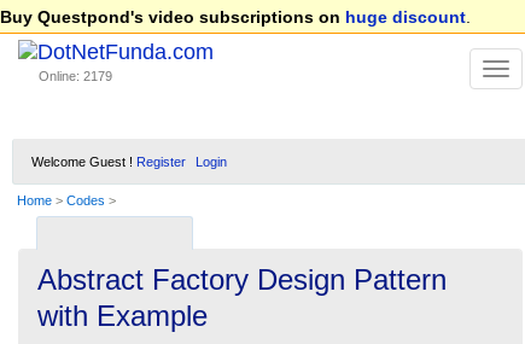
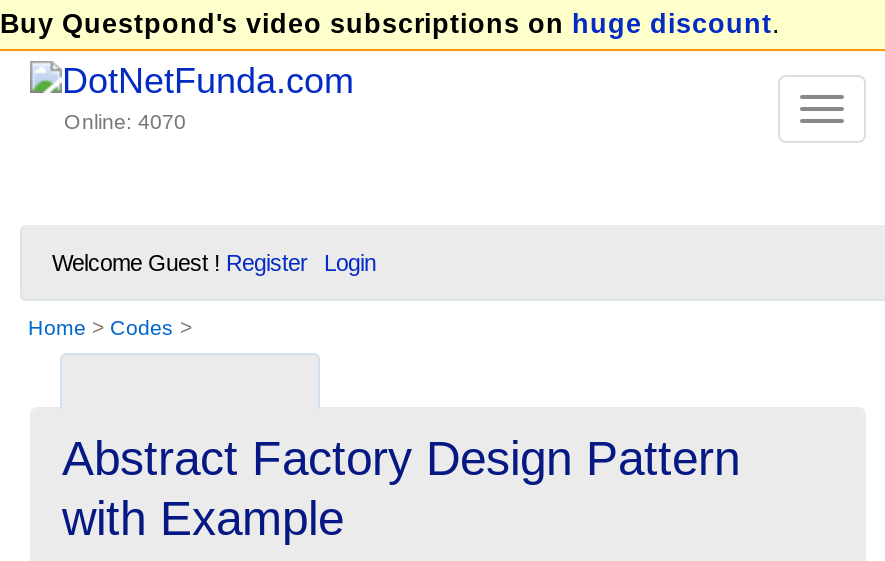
[39,69,112,84] Online: 2179 -> [64,109,186,133] Online: 4070

